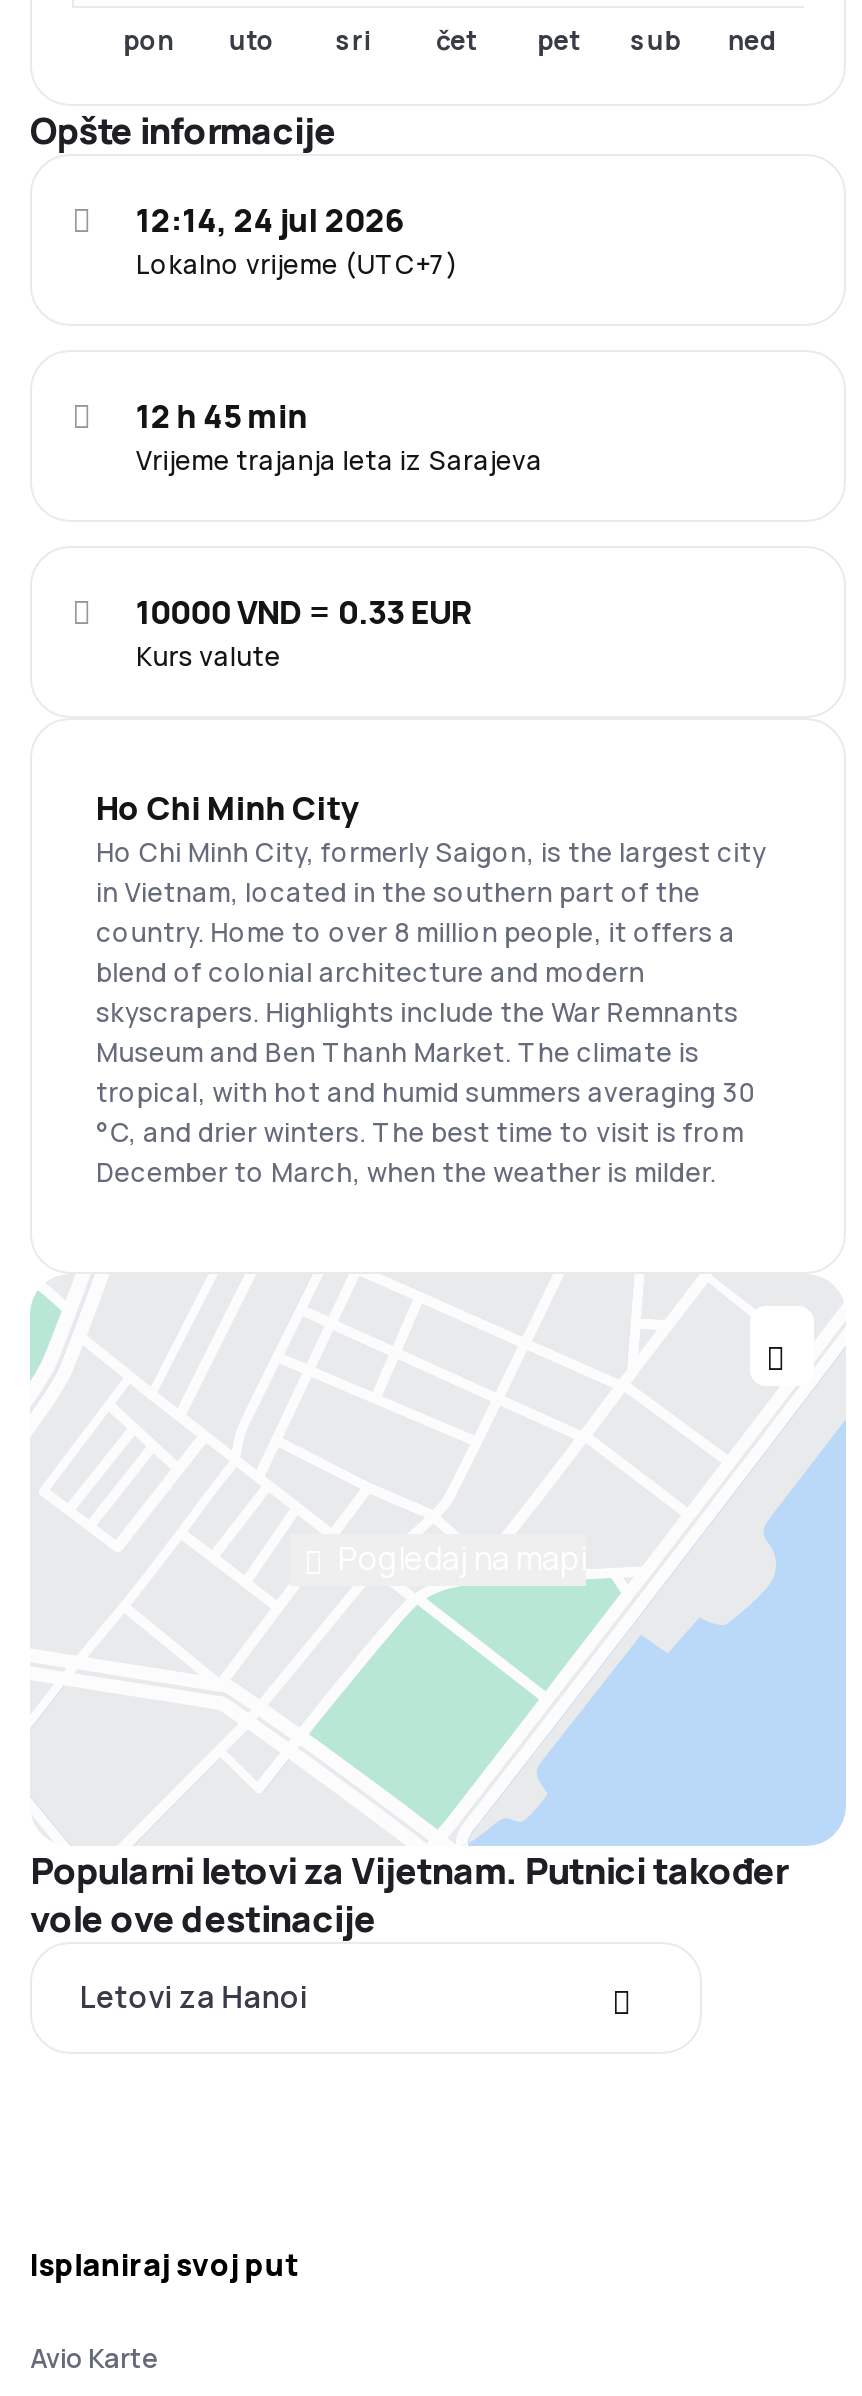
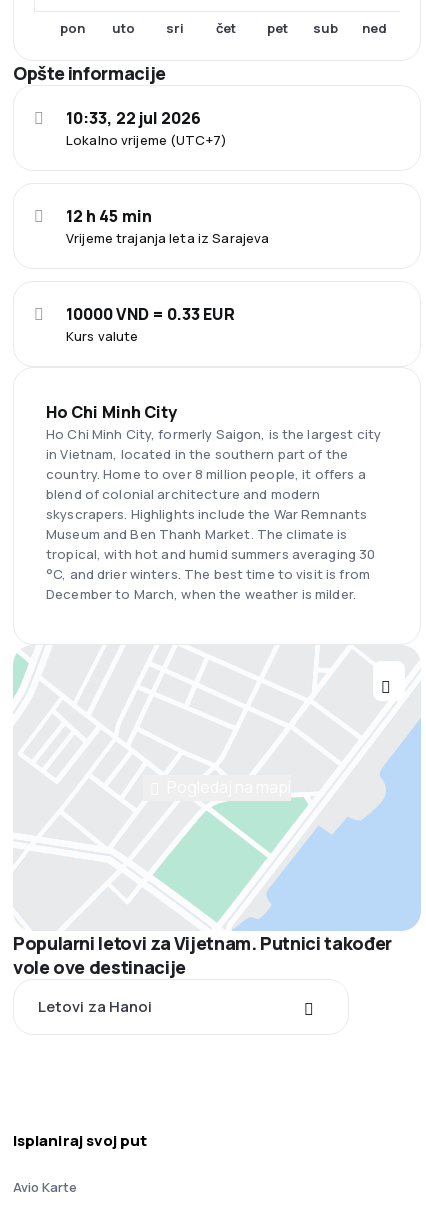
[136,198,405,242] 12:14, 24 jul 2026 -> [66,107,201,129] 10:33, 22 jul 2026

